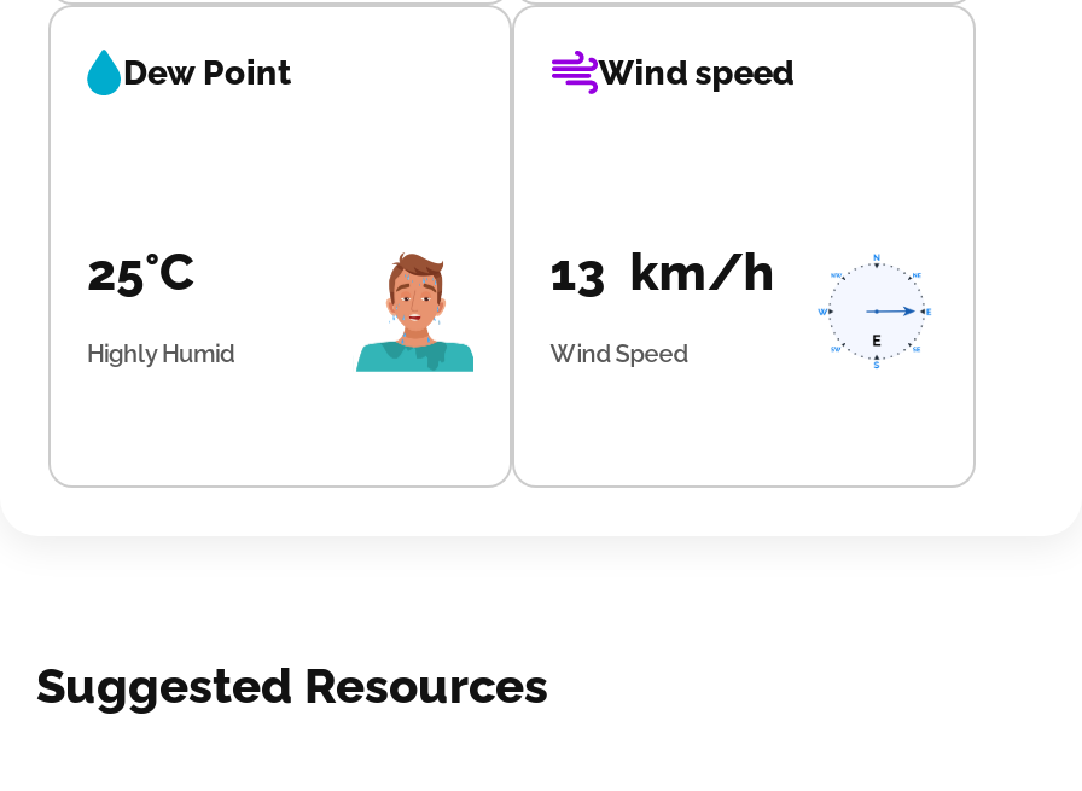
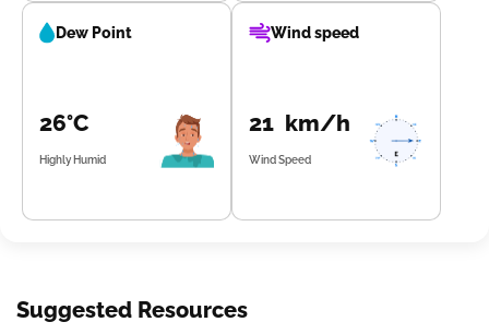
[87,242,193,302] 25°C -> [39,109,88,137] 26°C
[550,242,775,302] 13 km/h -> [249,109,350,137] 21 km/h

